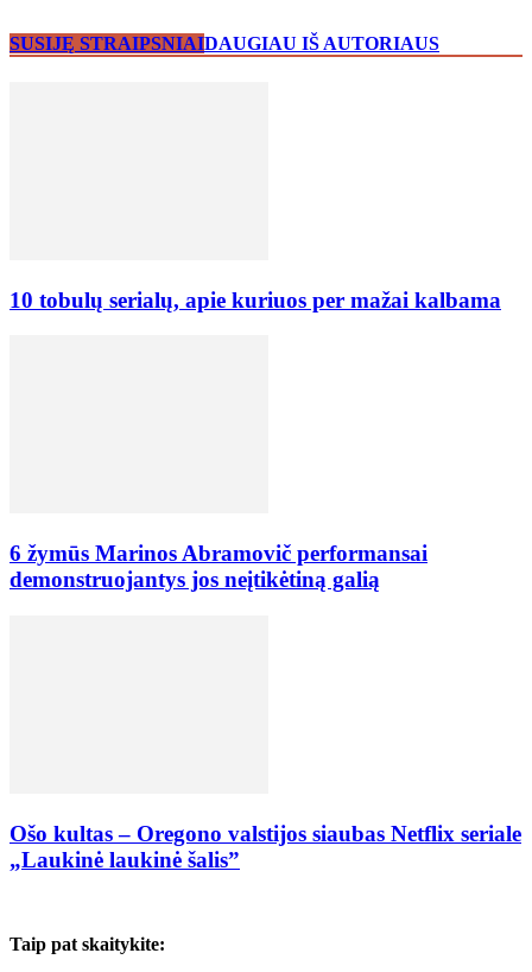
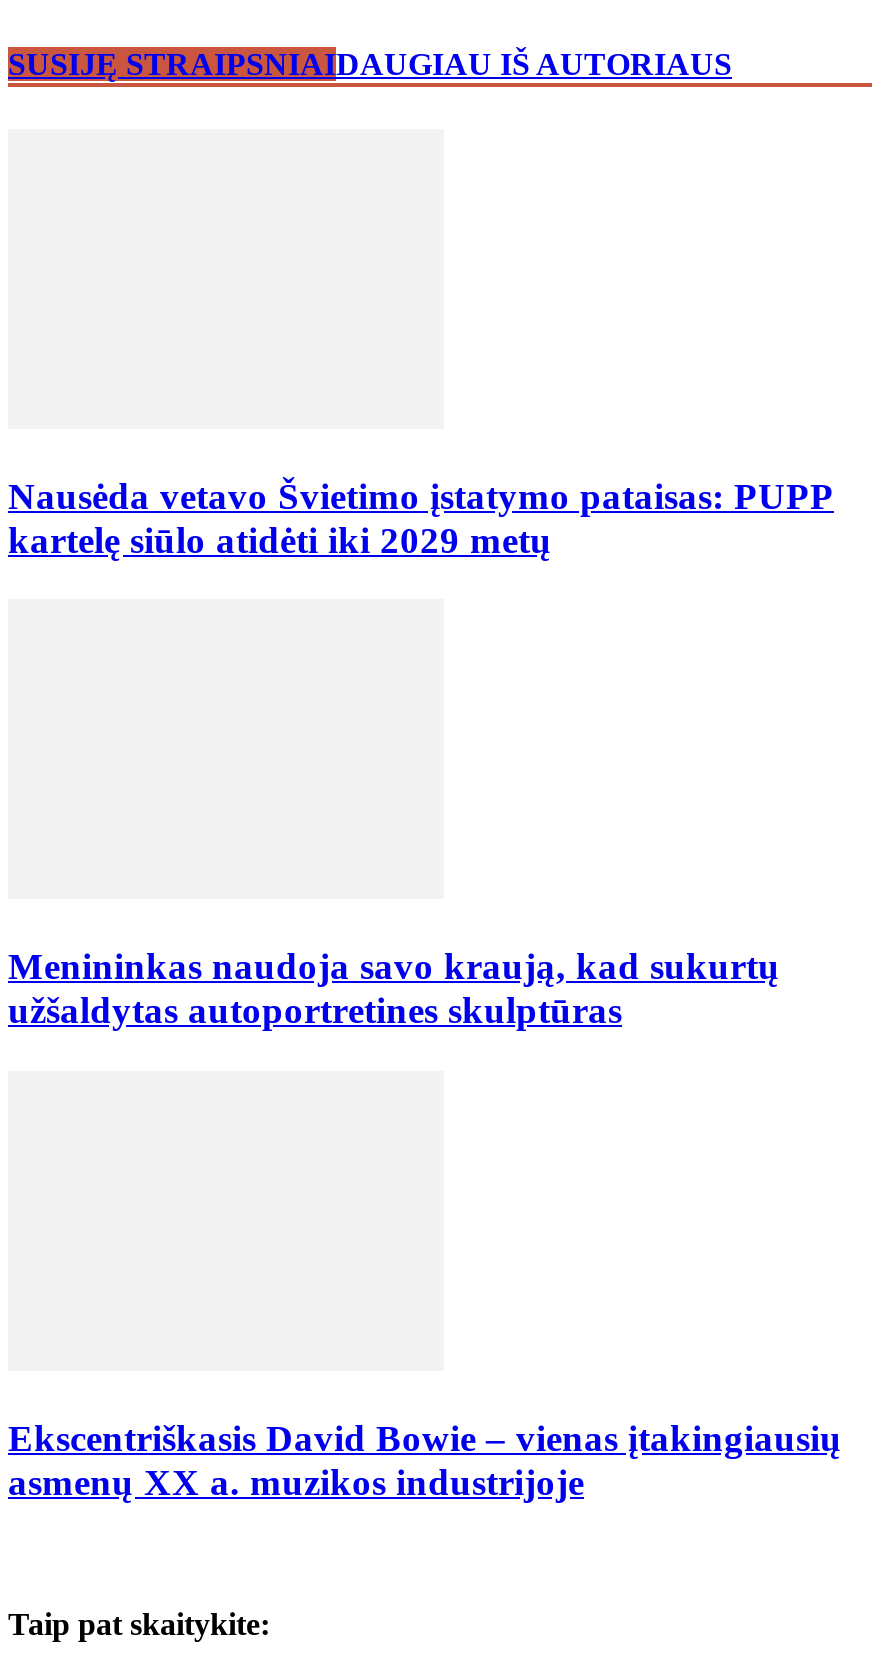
[9,287,501,312] 10 tobulų serialų, apie kuriuos per mažai kalbama -> [8,474,834,560] Nausėda vetavo Švietimo įstatymo pataisas: PUPP | kartelę siūlo atidėti iki 2029 metų
[9,541,427,592] 6 žymūs Marinos Abramovič performansai | demonstruojantys jos neįtikėtiną galią -> [8,945,780,1031] Menininkas naudoja savo kraują, kad sukurtų | užšaldytas autoportretines skulptūras
[9,820,521,872] Ošo kultas – Oregono valstijos siaubas Netflix seriale | „Laukinė laukinė šalis” -> [8,1416,842,1502] Ekscentriškasis David Bowie – vienas įtakingiausių | asmenų XX a. muzikos industrijoje

